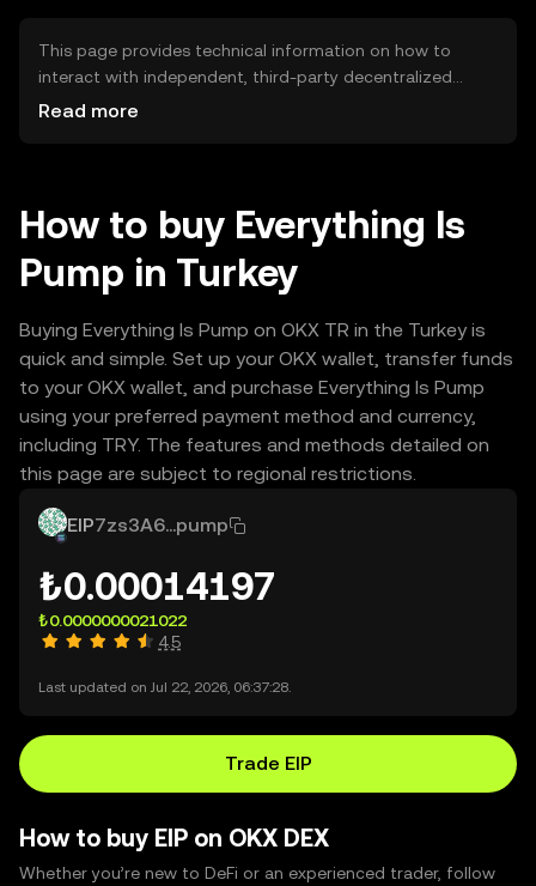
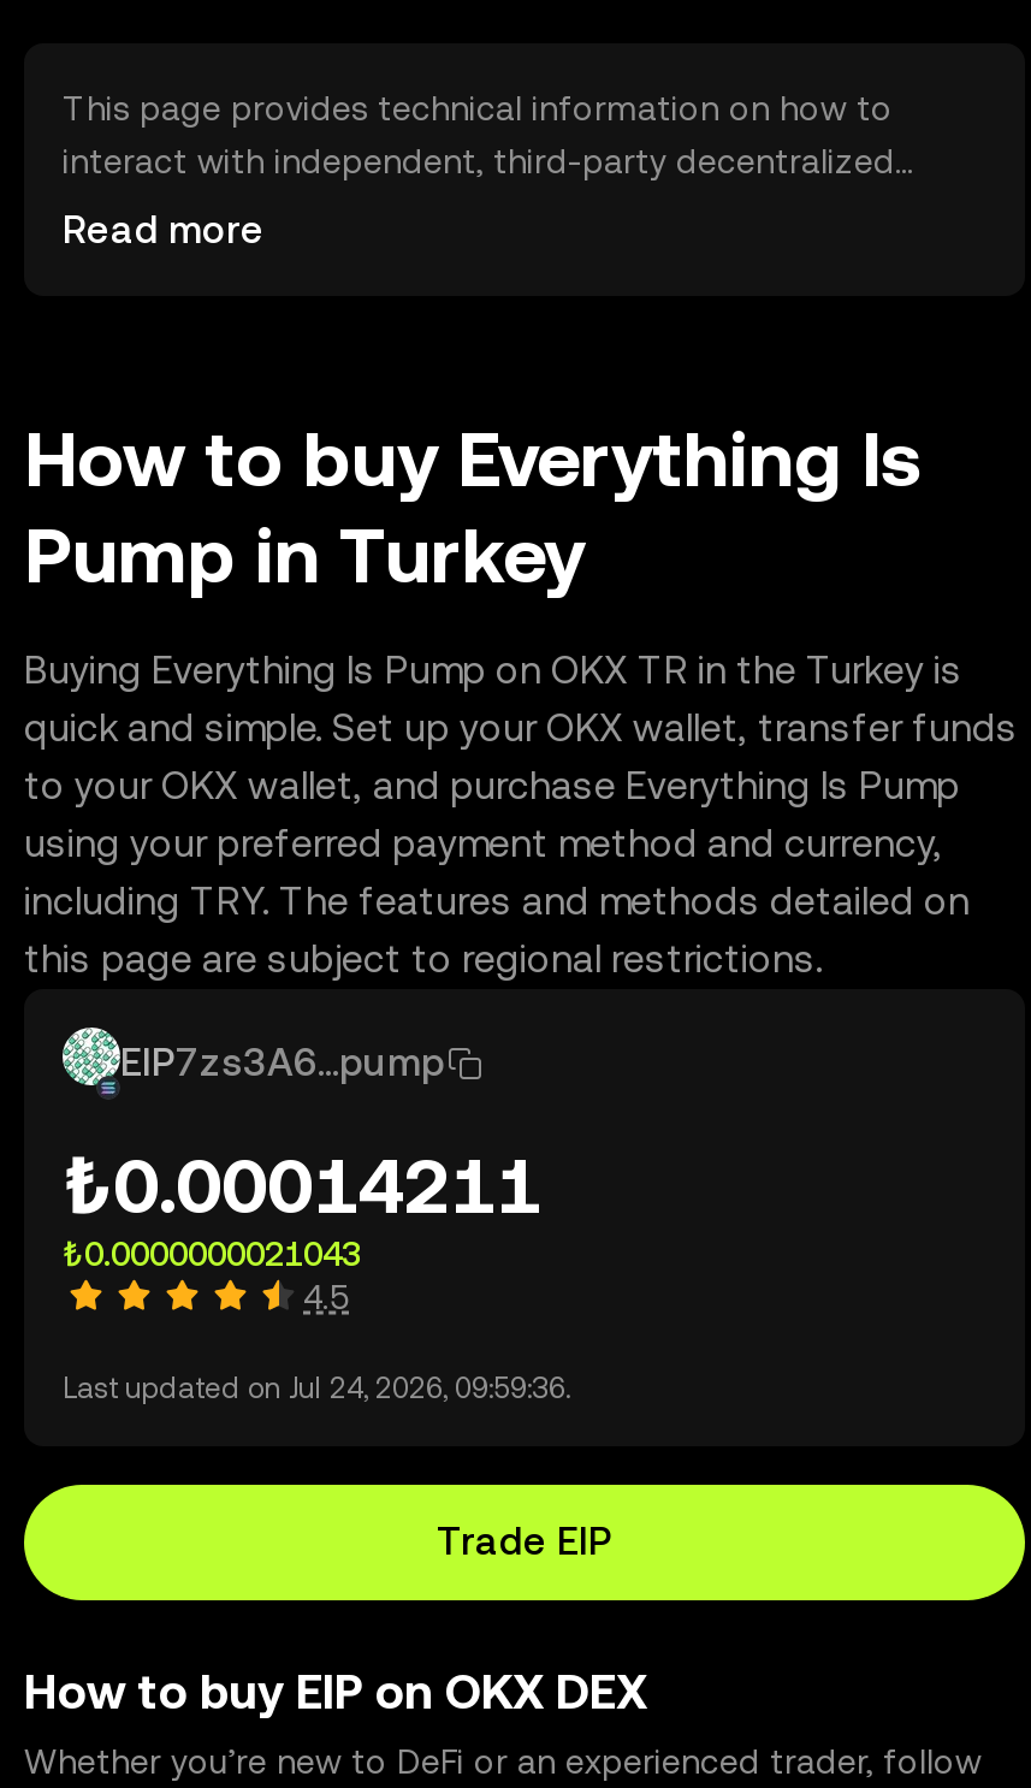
[38,564,276,608] ₺0.00014197 -> [63,1141,541,1230] ₺0.00014211
[38,611,187,630] ₺0.0000000021022 -> [63,1235,361,1273] ₺0.0000000021043
[38,679,291,696] Last updated on Jul 22, 2026, 06:37:28. -> [63,1372,570,1405] Last updated on Jul 24, 2026, 09:59:36.

